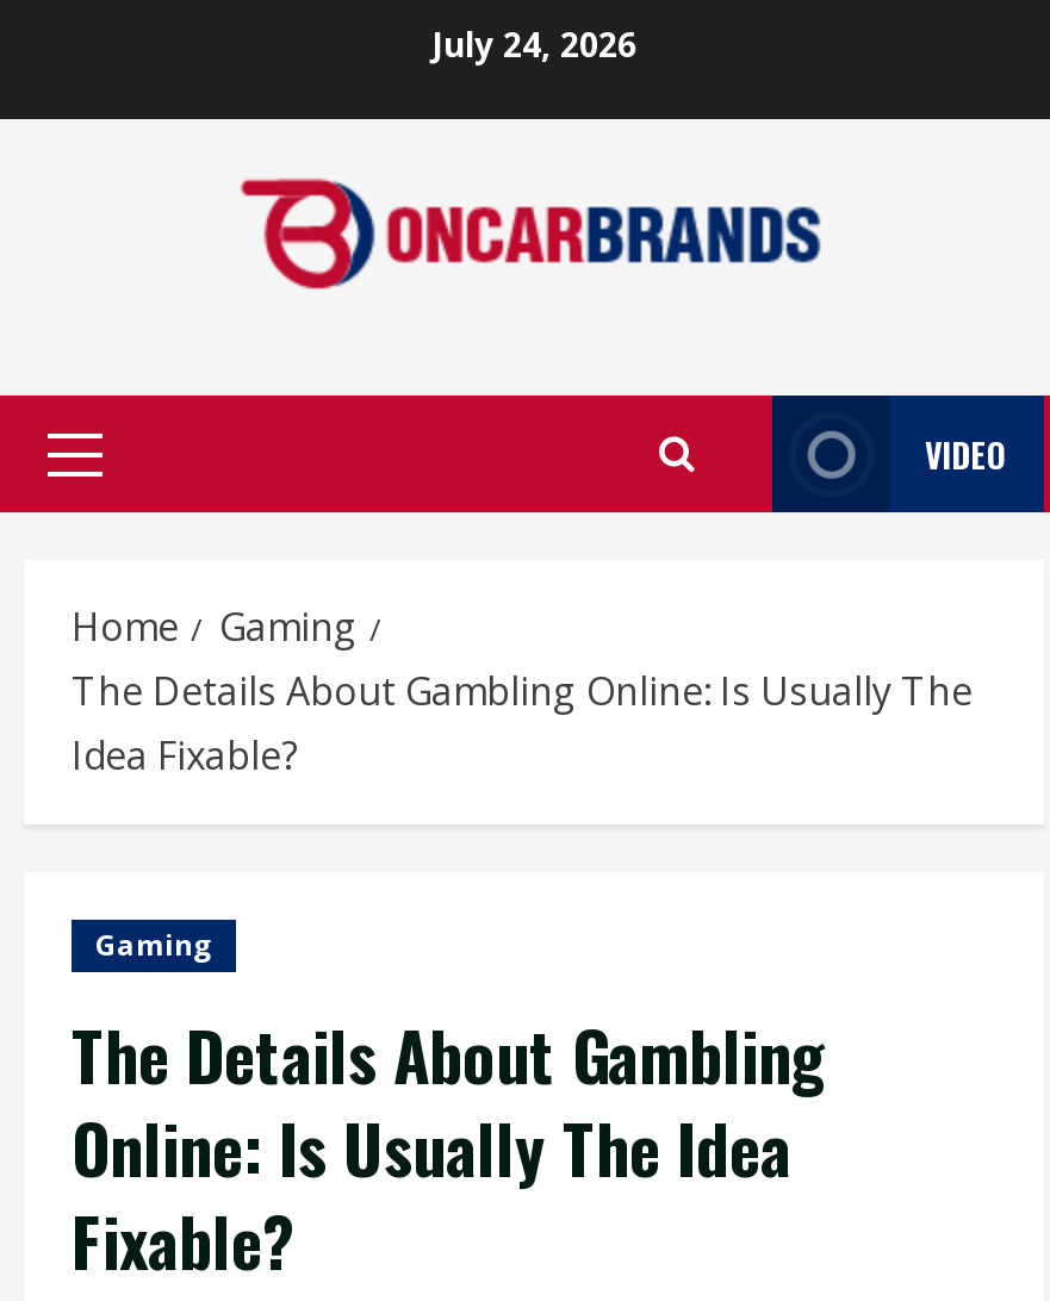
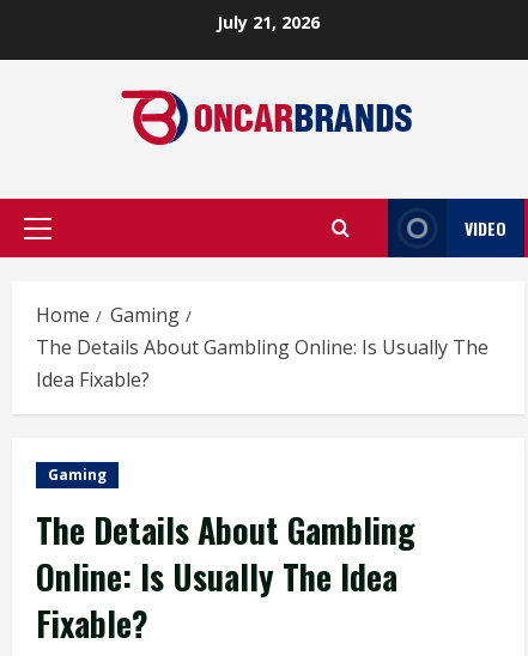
[431,20,636,66] July 24, 2026 -> [217,10,320,33] July 21, 2026

